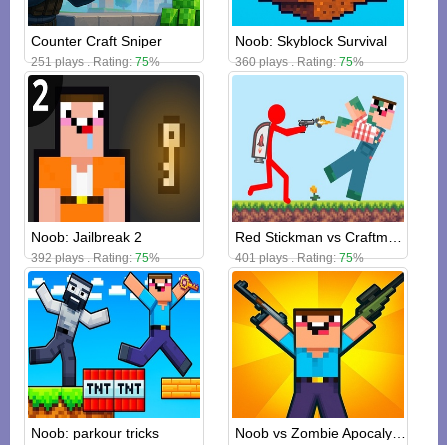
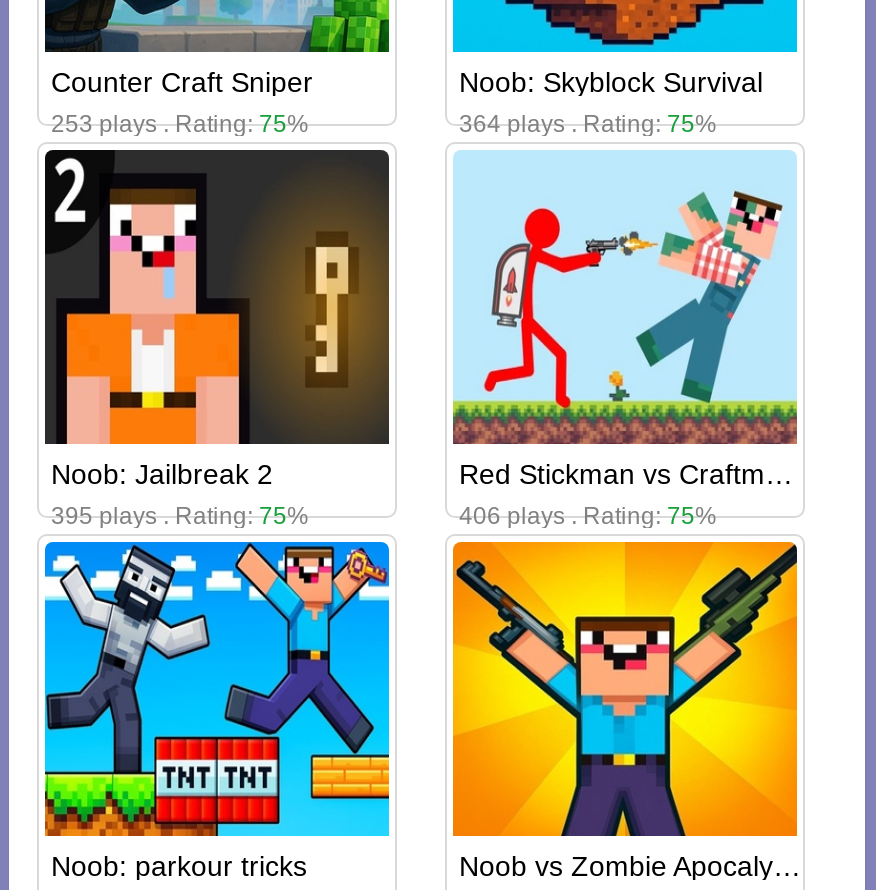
[31,55,160,69] 251 plays . Rating: 75% -> [51,110,309,138] 253 plays . Rating: 75%
[235,55,364,69] 360 plays . Rating: 75% -> [459,110,717,138] 364 plays . Rating: 75%
[31,251,160,265] 392 plays . Rating: 75% -> [51,502,309,530] 395 plays . Rating: 75%
[235,251,364,265] 401 plays . Rating: 75% -> [459,502,717,530] 406 plays . Rating: 75%

